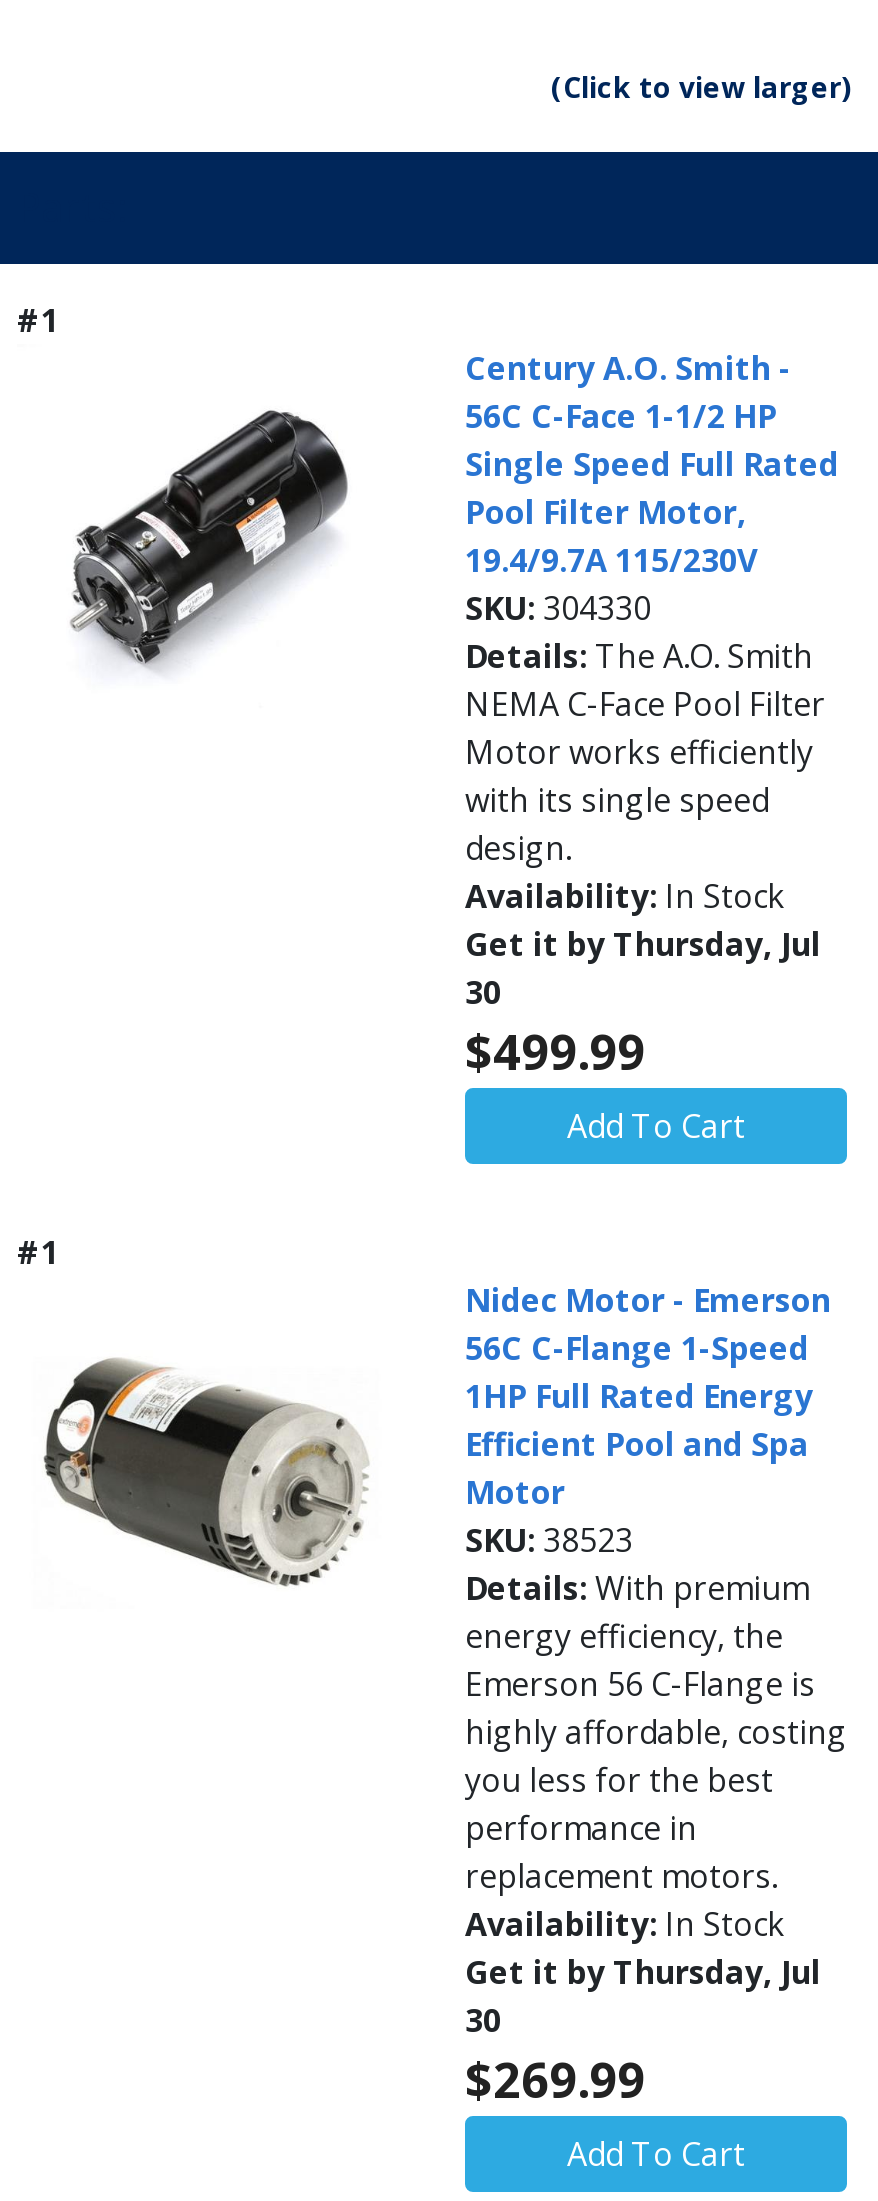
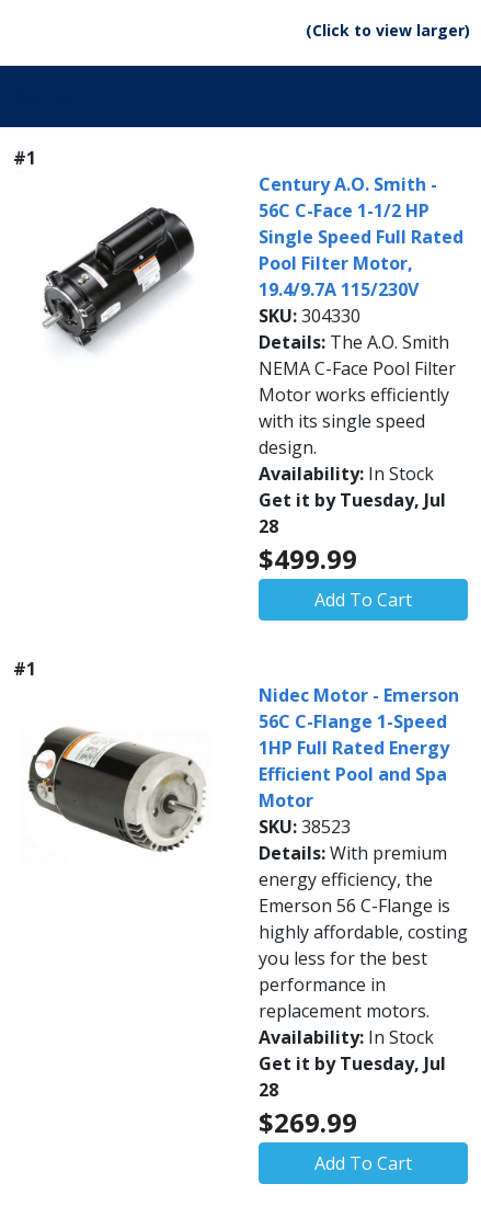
[465,922,821,966] Get it by Thursday, Jul -> [259,488,446,512] Get it by Tuesday, Jul
[465,970,501,1014] 30 -> [259,514,278,538] 28
[465,1950,821,1994] Get it by Thursday, Jul -> [259,1051,446,1076] Get it by Tuesday, Jul
[465,1998,501,2042] 30 -> [259,1078,278,1102] 28

